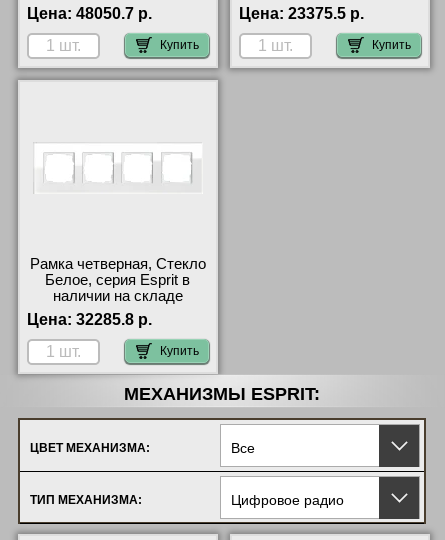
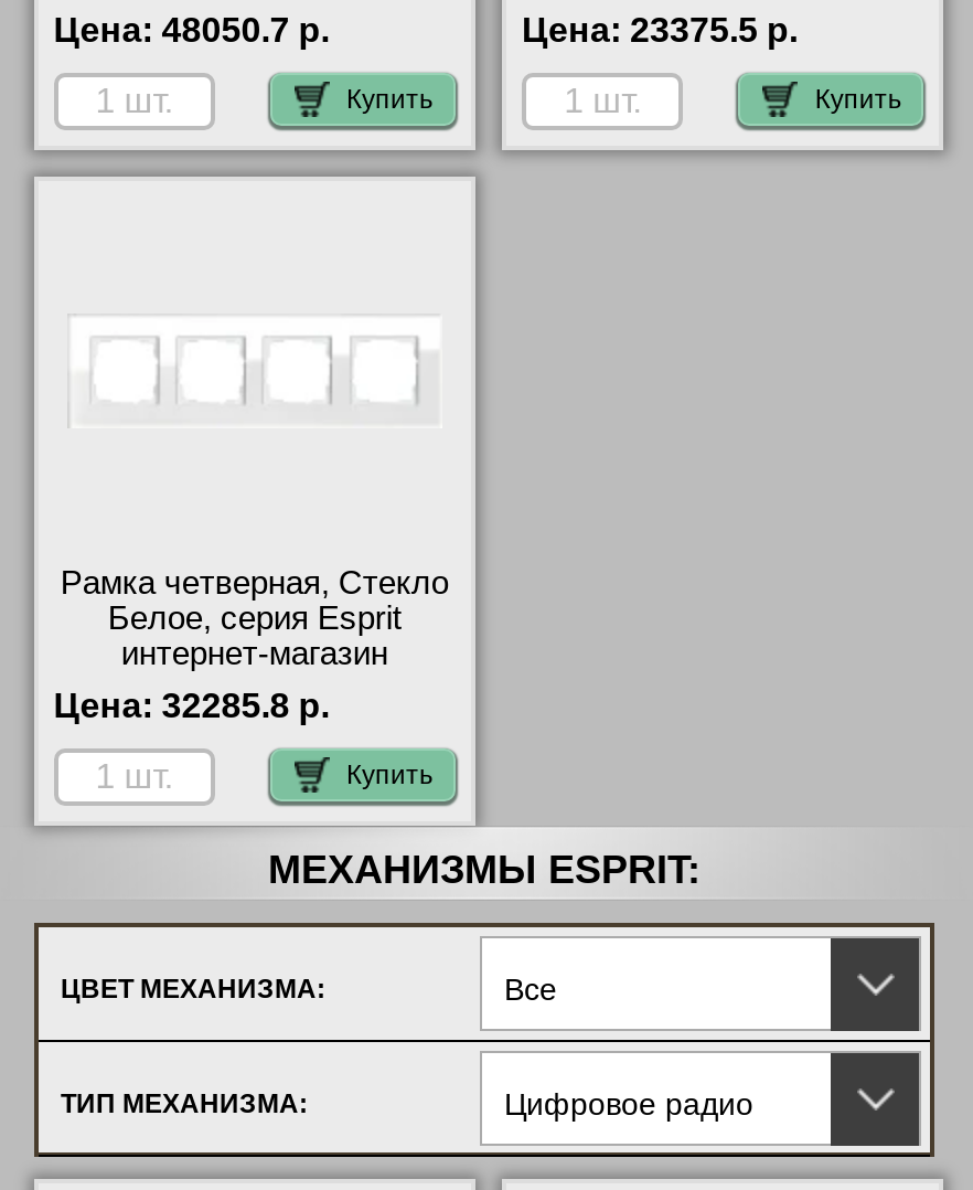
[45,270,190,303] Белое, серия Esprit в | наличии на складе -> [108,597,401,670] Белое, серия Esprit | интернет-магазин

